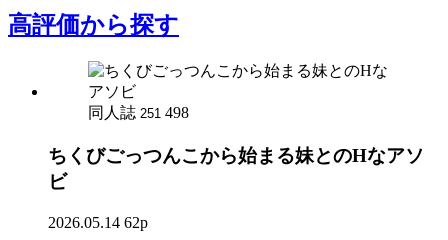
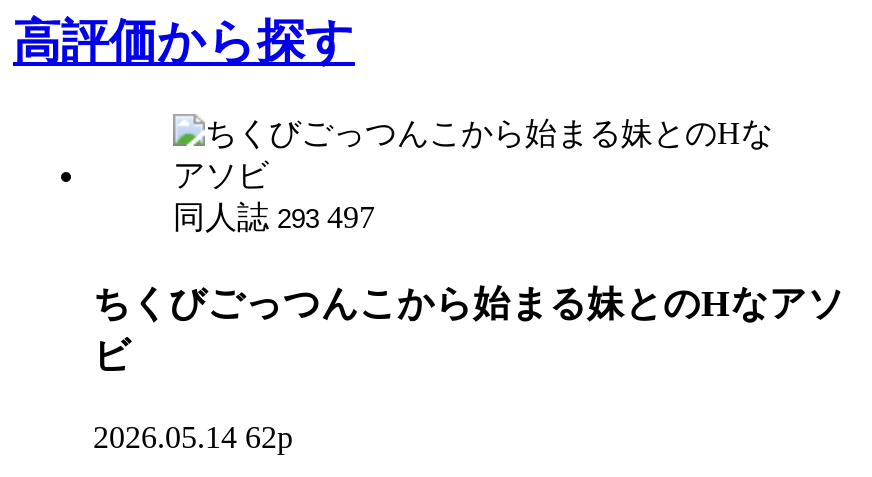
[88,104,189,121] 同人誌 251 498 -> [173,200,375,234] 同人誌 293 497

